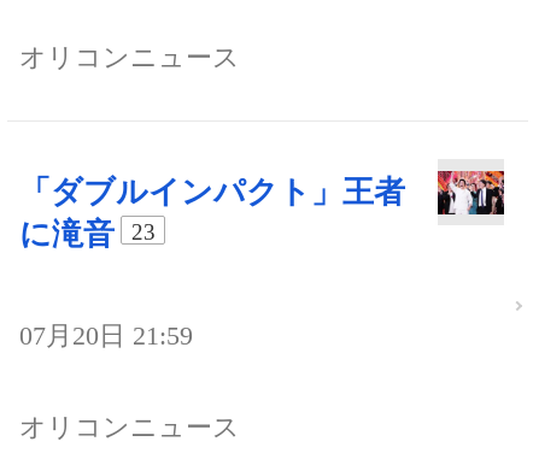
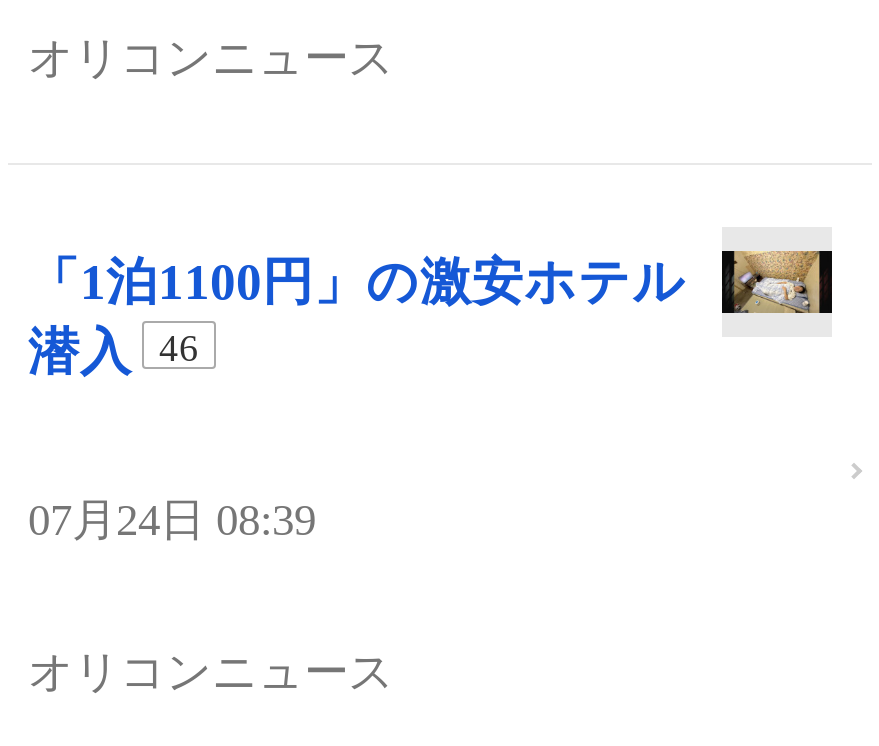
[19,170,505,252] [image] | 「ダブルインパクト」王者 | に滝音 | 23 -> [28,247,834,381] [image] | 「1泊1100円」の激安ホテル | 潜入 | 46
[19,320,193,351] 07月20日 21:59 -> [28,495,316,545] 07月24日 08:39

